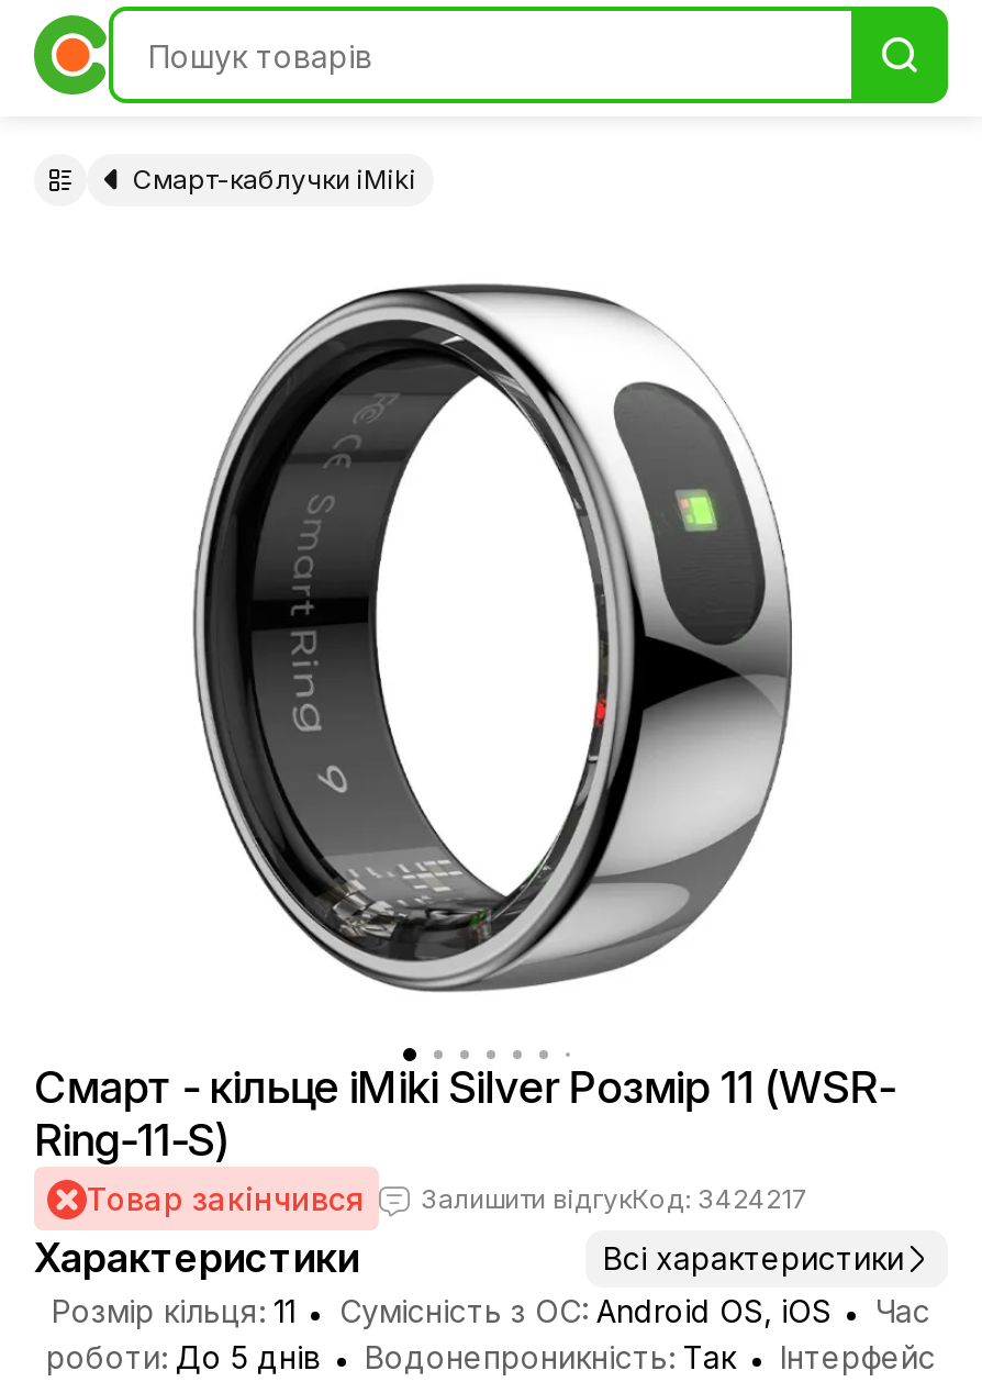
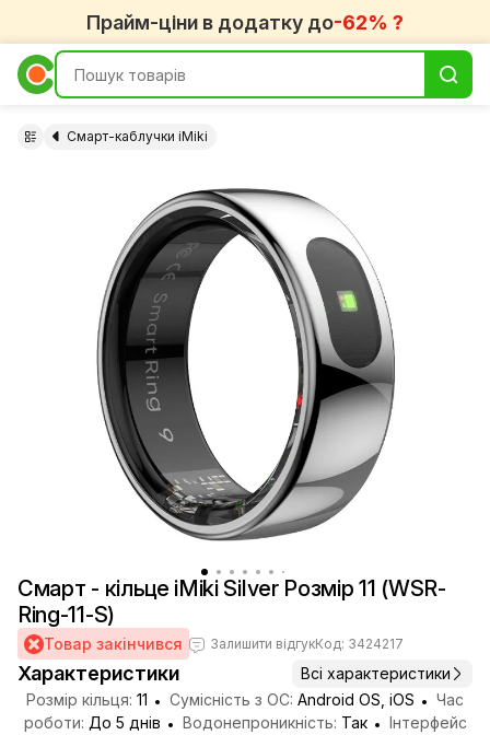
none -> [86,10,404,33] Прайм-ціни в додатку до-62% ?

